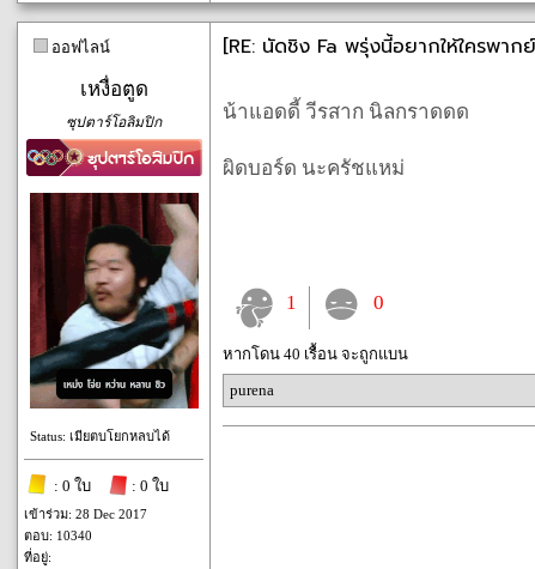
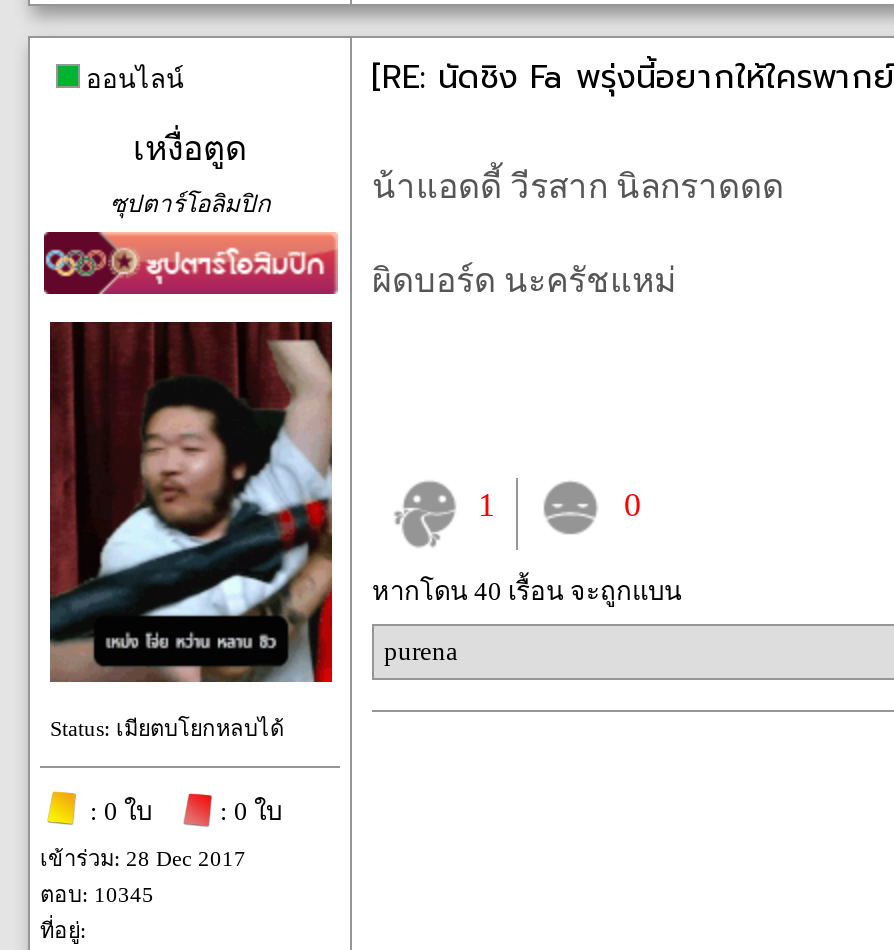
[51,38,110,56] ออฟไลน์ -> [86,64,184,94] ออนไลน์
[24,528,92,543] ตอบ: 10340 -> [40,882,154,906] ตอบ: 10345

